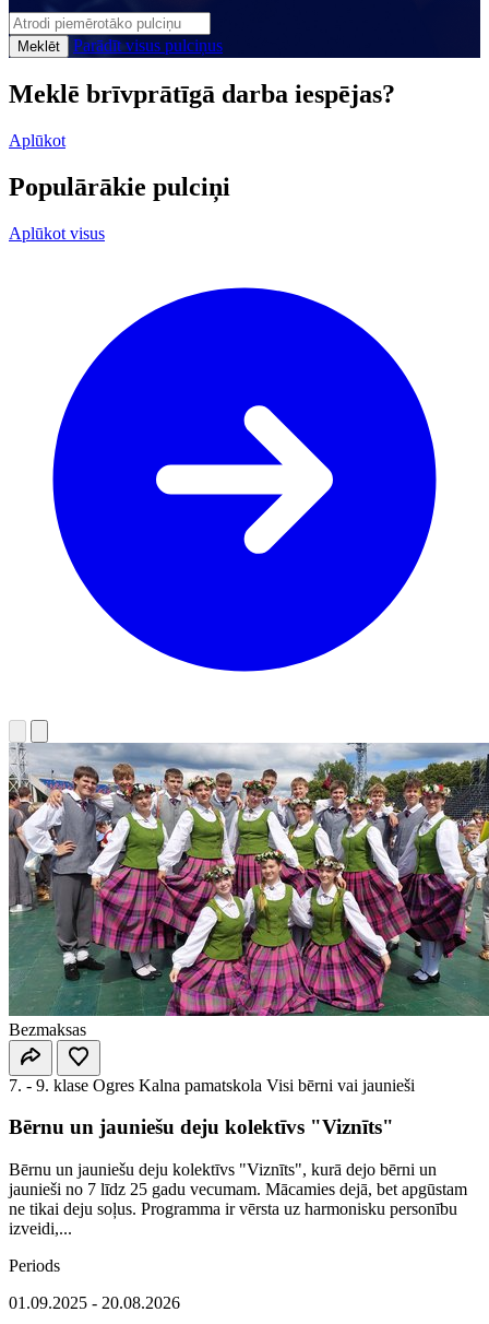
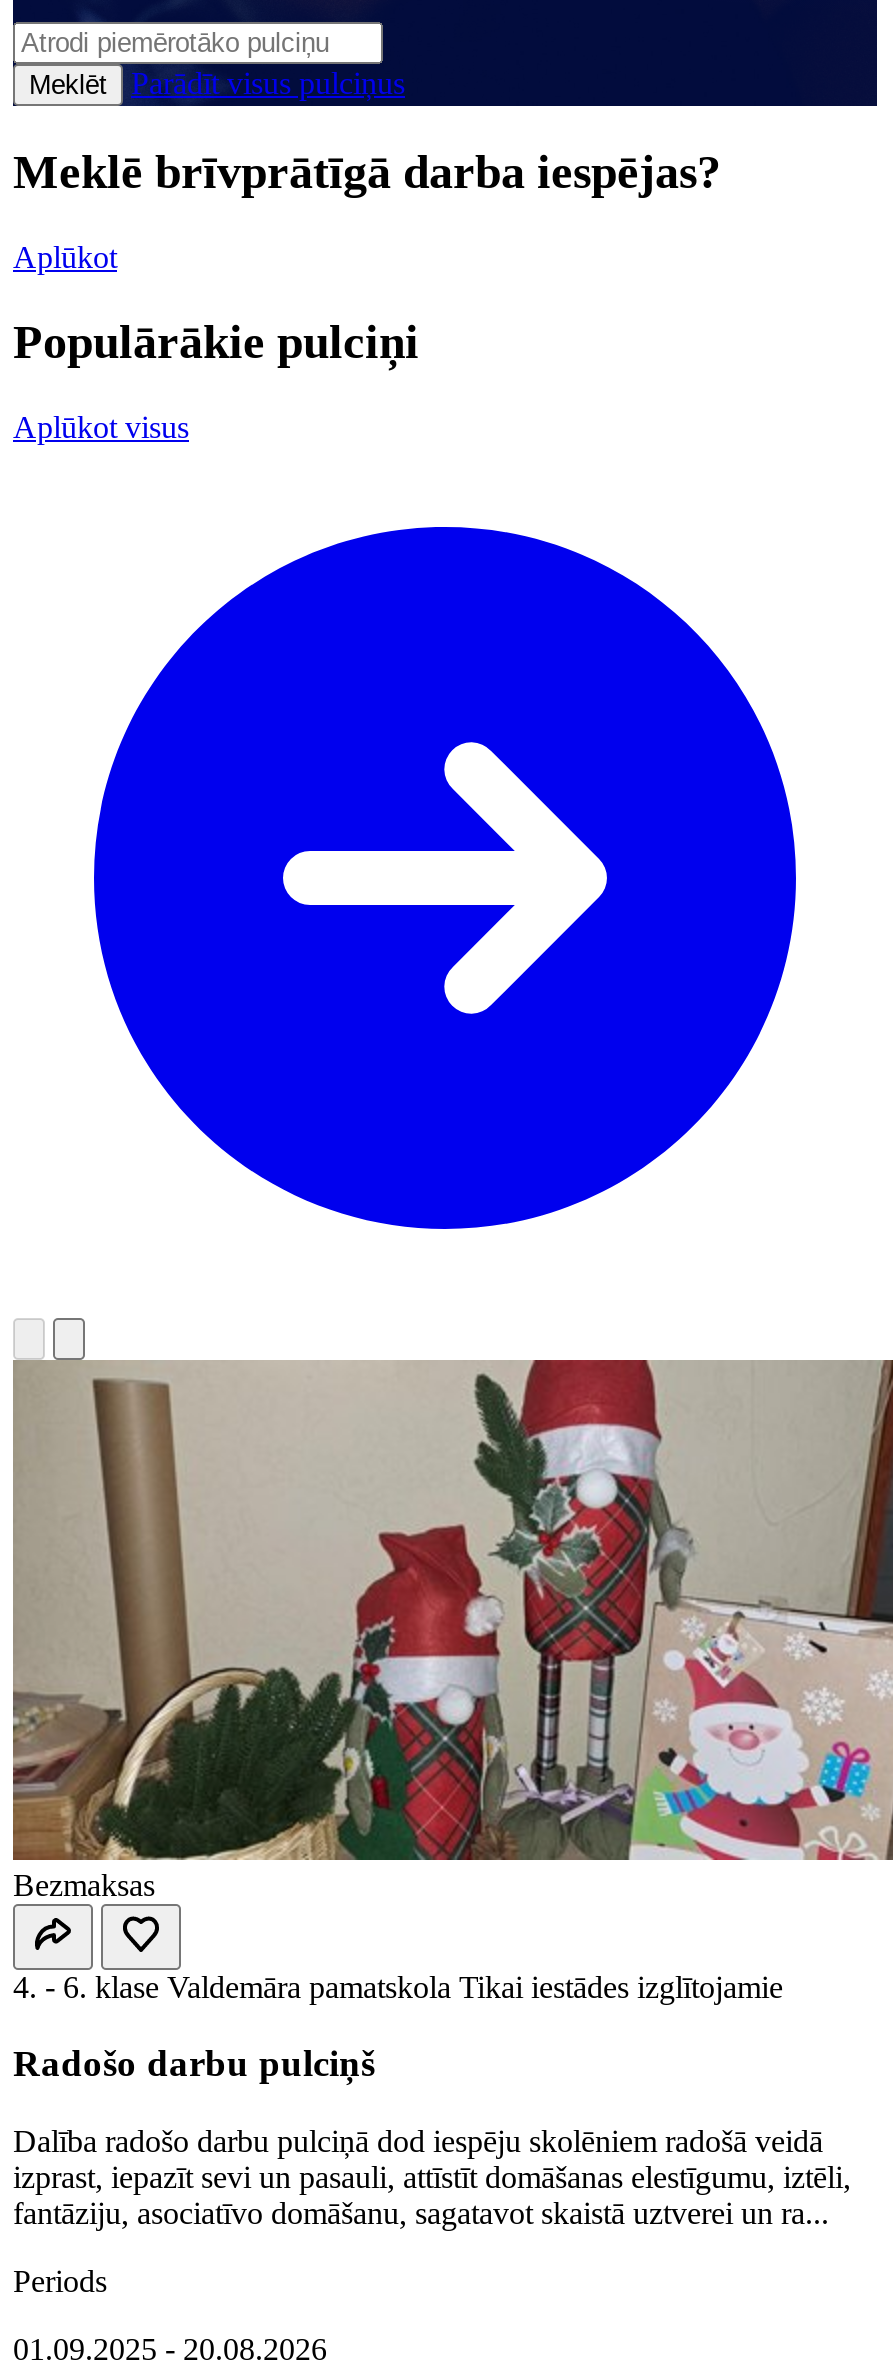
[9,743,486,1017] [image] -> [13,1358,887,1862] [image]
[9,1076,415,1094] 7. - 9. klase Ogres Kalna pamatskola Visi bērni vai jaunieši -> [13,1969,783,2003] 4. - 6. klase Valdemāra pamatskola Tikai iestādes izglītojamie
[9,1116,394,1139] Bērnu un jauniešu deju kolektīvs "Viznīts" -> [13,2043,375,2085] Radošo darbu pulciņš
[9,1160,467,1238] Bērnu un jauniešu deju kolektīvs "Viznīts", kurā dejo bērni un | jaunieši no 7 līdz 25 gadu vecumam. Mācamies dejā, bet apgūstam | ne tikai deju soļus. Programma ir vērsta uz harmonisku personību | izveidi,... -> [13,2124,851,2230] Dalība radošo darbu pulciņā dod iespēju skolēniem radošā veidā | izprast, iepazīt sevi un pasauli, attīstīt domāšanas elestīgumu, iztēli, | fantāziju, asociatīvo domāšanu, sagatavot skaistā uztverei un ra...

